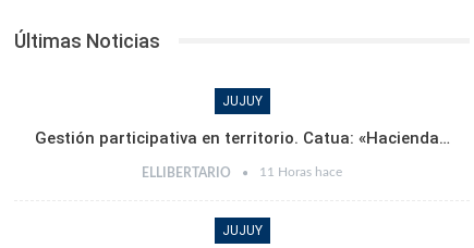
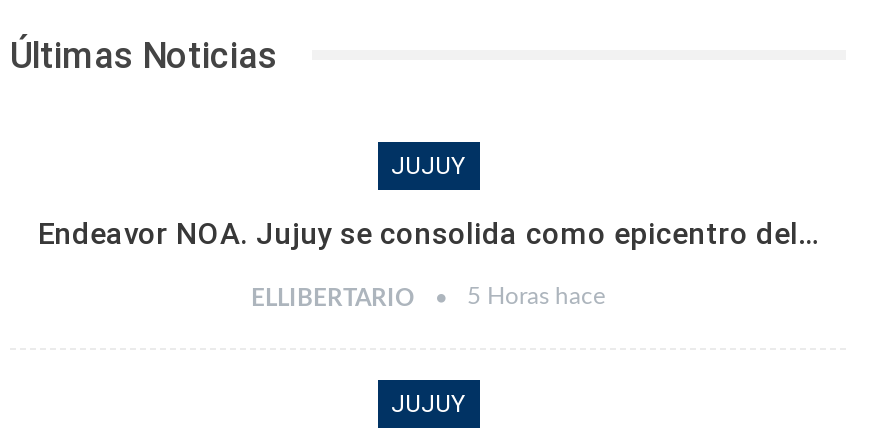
[34,128,449,148] Gestión participativa en territorio. Catua: «Hacienda… -> [38,215,818,251] Endeavor NOA. Jujuy se consolida como epicentro del…
[142,165,342,179] ELLIBERTARIO 11 Horas hace -> [251,283,605,309] ELLIBERTARIO 5 Horas hace

